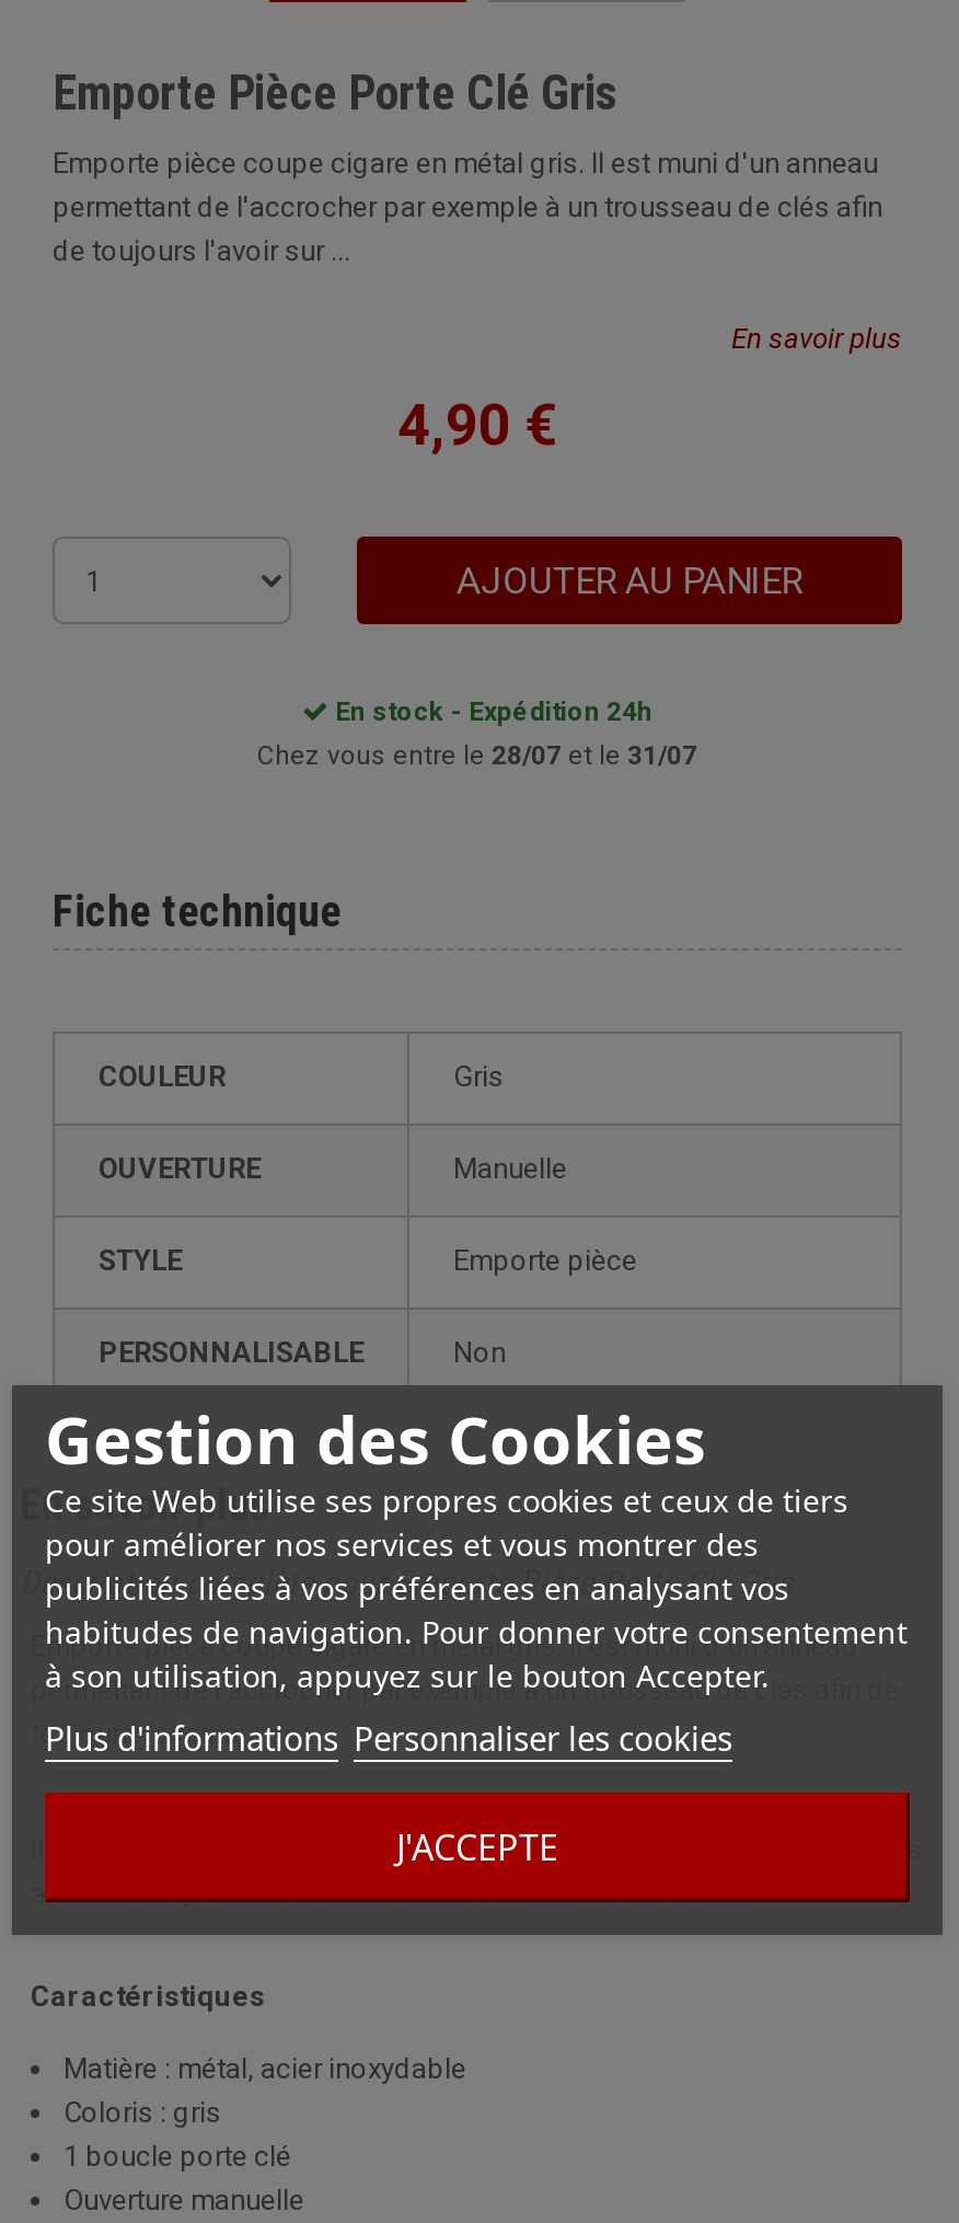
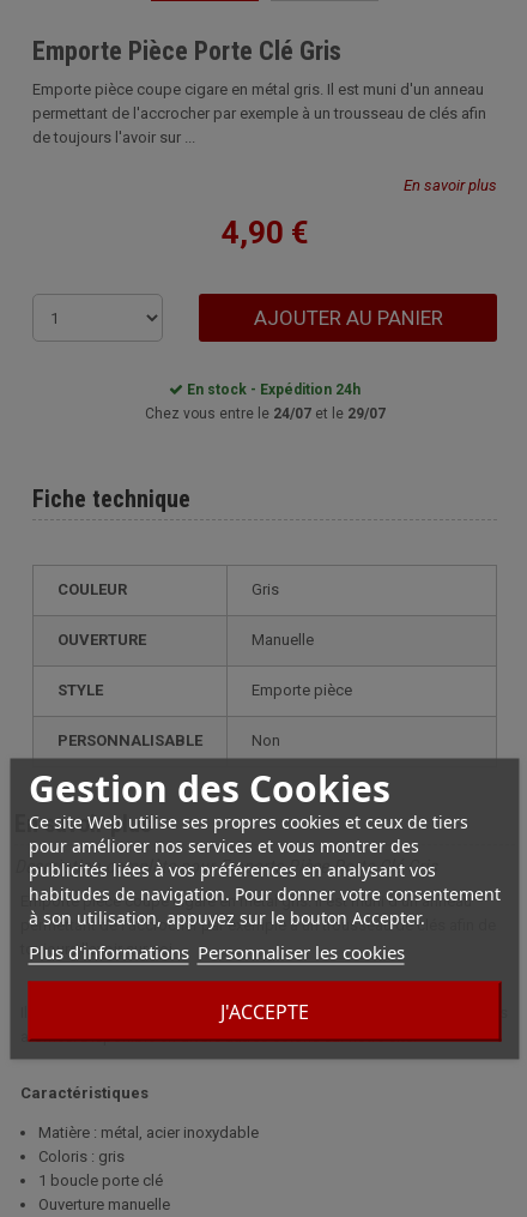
[257,740,697,771] Chez vous entre le 28/07 et le 31/07 -> [144,405,385,422] Chez vous entre le 24/07 et le 29/07

